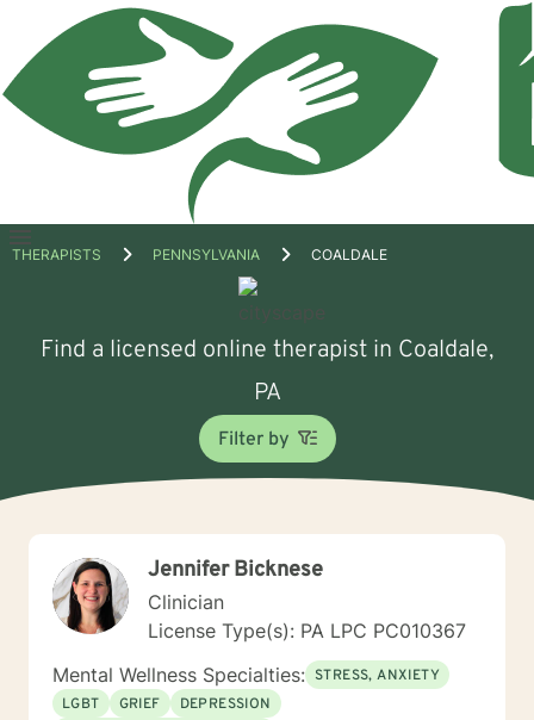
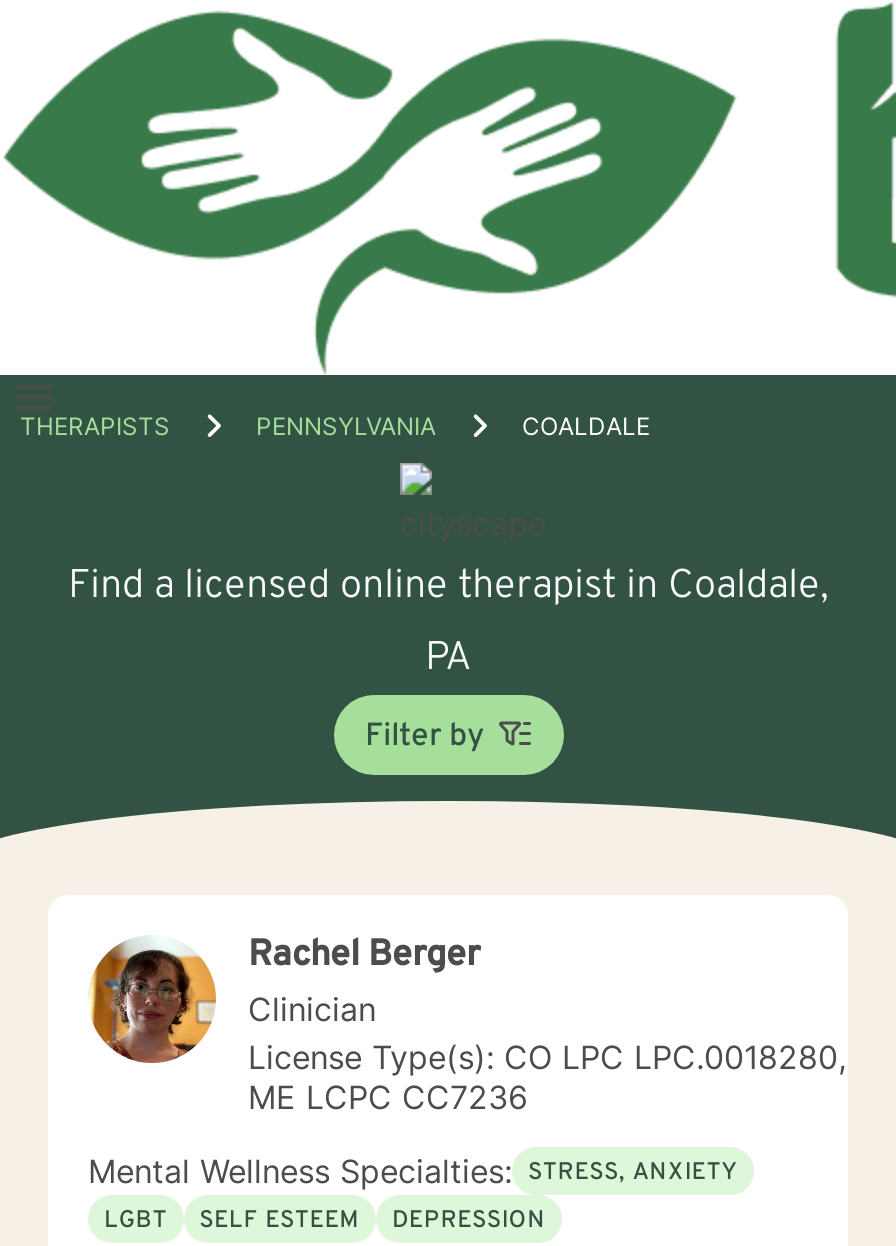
[52,557,323,634] [image] | Jennifer Bicknese -> [90,933,480,1061] [image] | Rachel Berger
[148,619,466,643] License Type(s): PA LPC PC010367 -> [248,1037,846,1117] License Type(s): CO LPC LPC.0018280, | ME LCPC CC7236
[119,695,160,714] GRIEF -> [199,1205,360,1237] SELF ESTEEM

